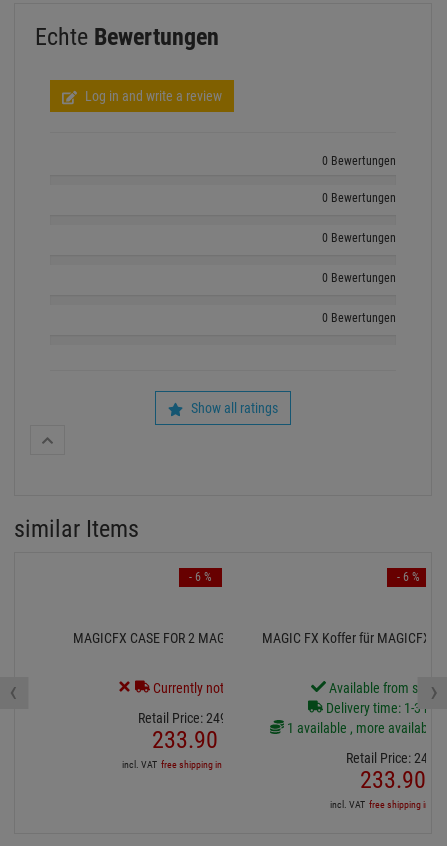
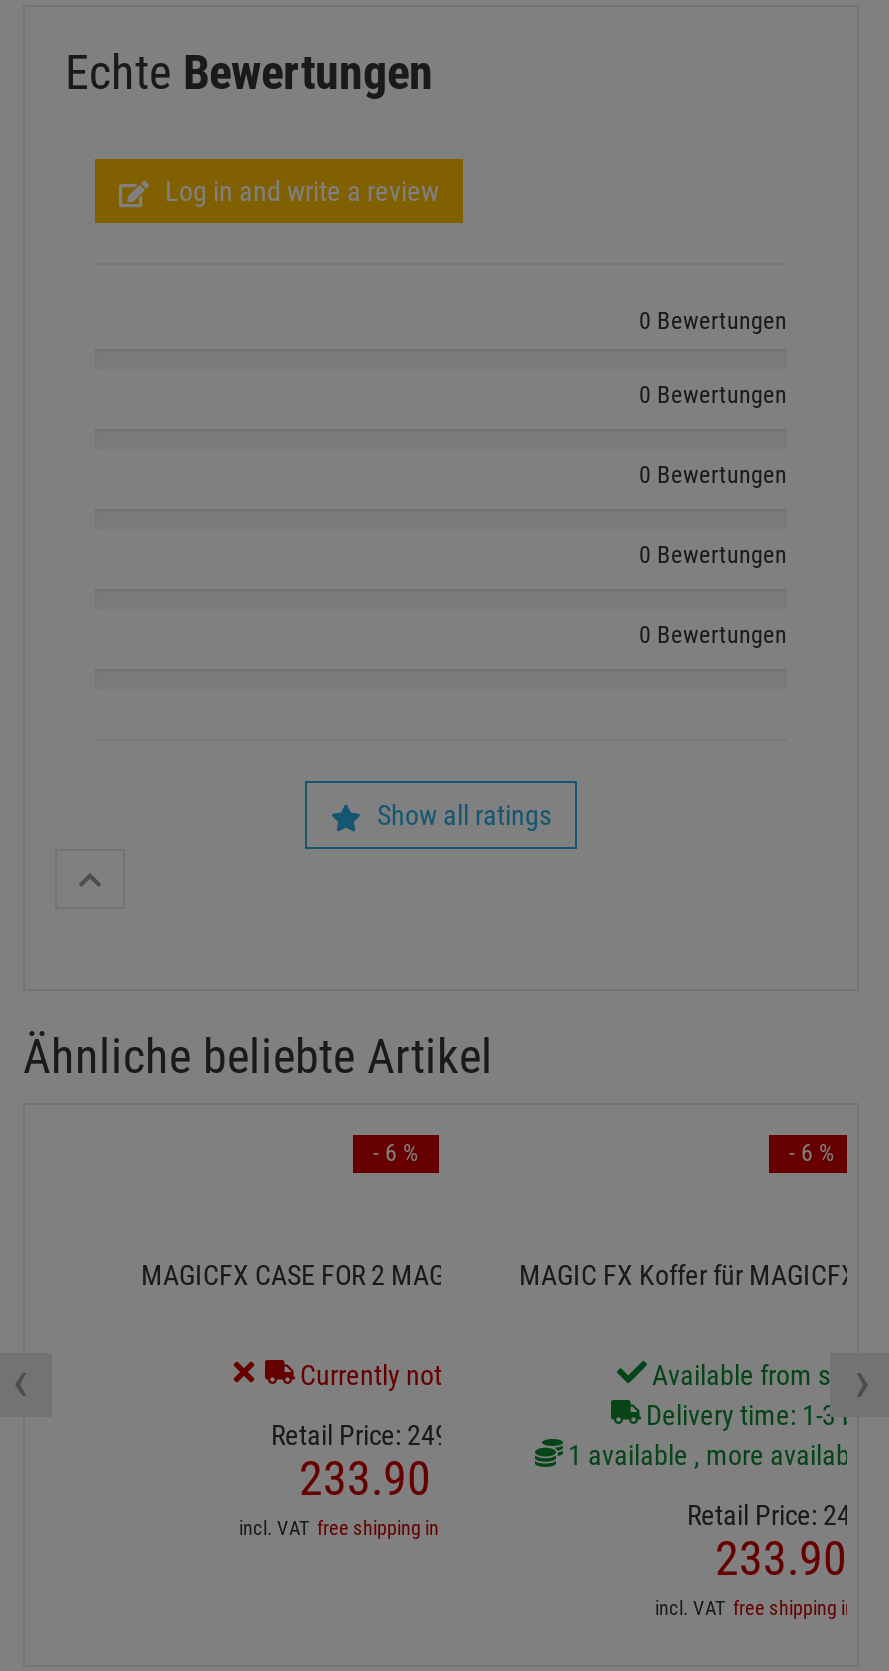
[14,515,139,543] similar Items -> [23,1029,493,1085] Ähnliche beliebte Artikel

